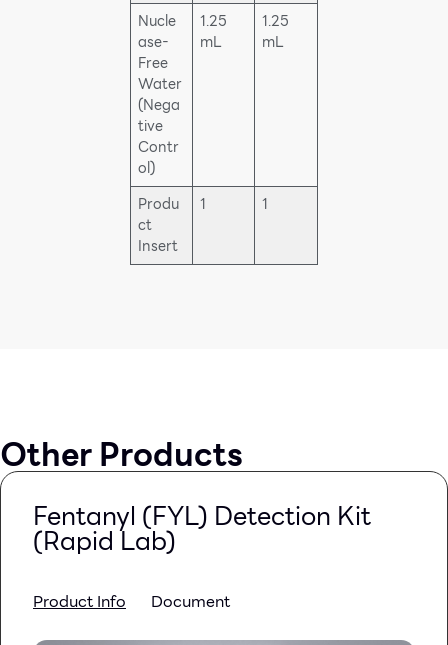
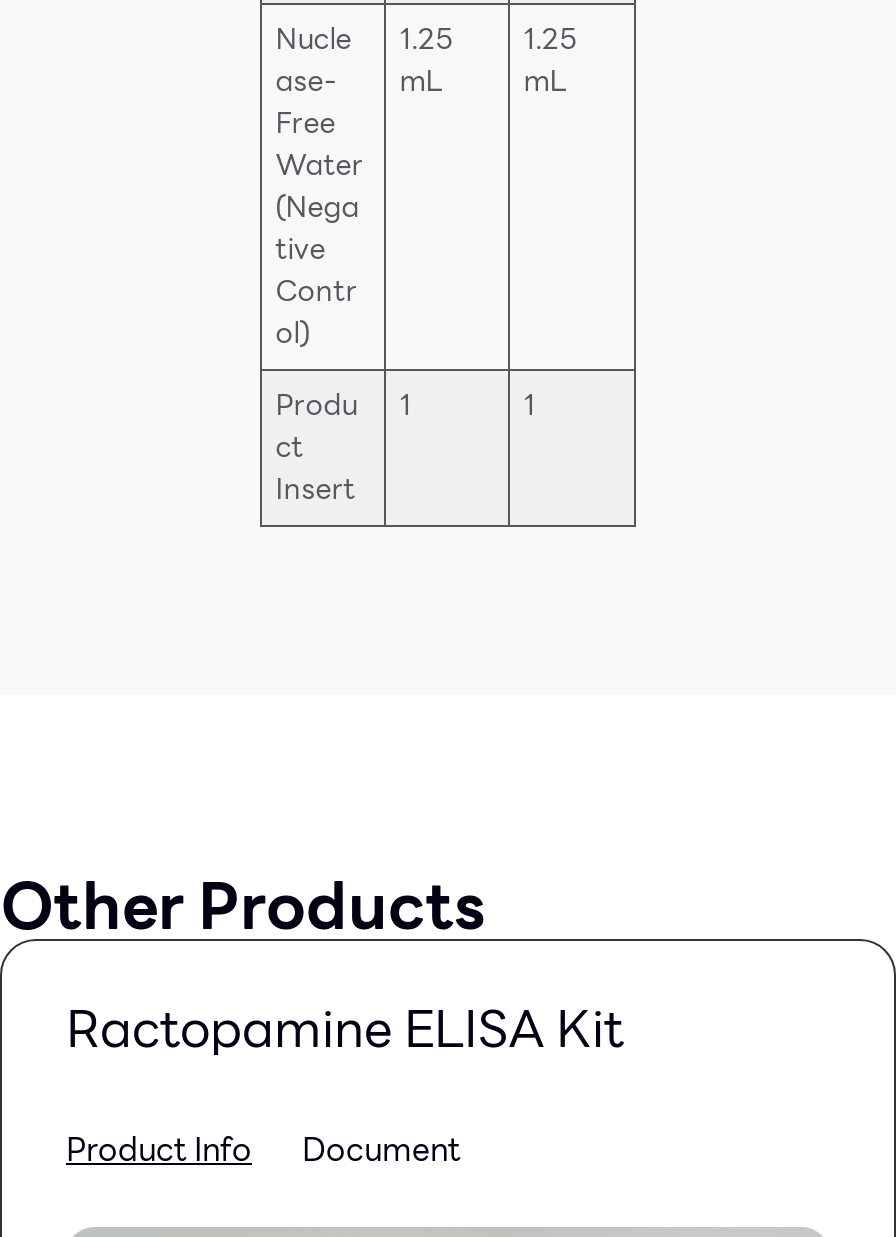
[33,496,371,561] Fentanyl (FYL) Detection Kit | (Rapid Lab) -> [66,989,624,1069] Ractopamine ELISA Kit

